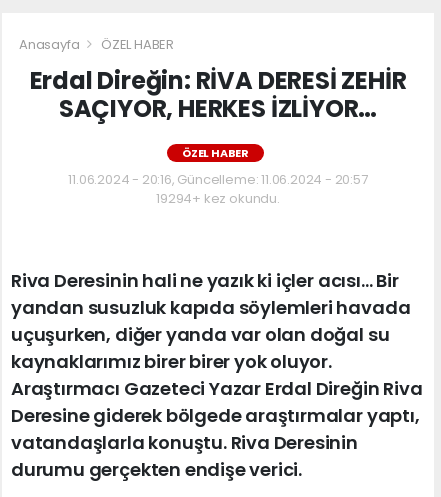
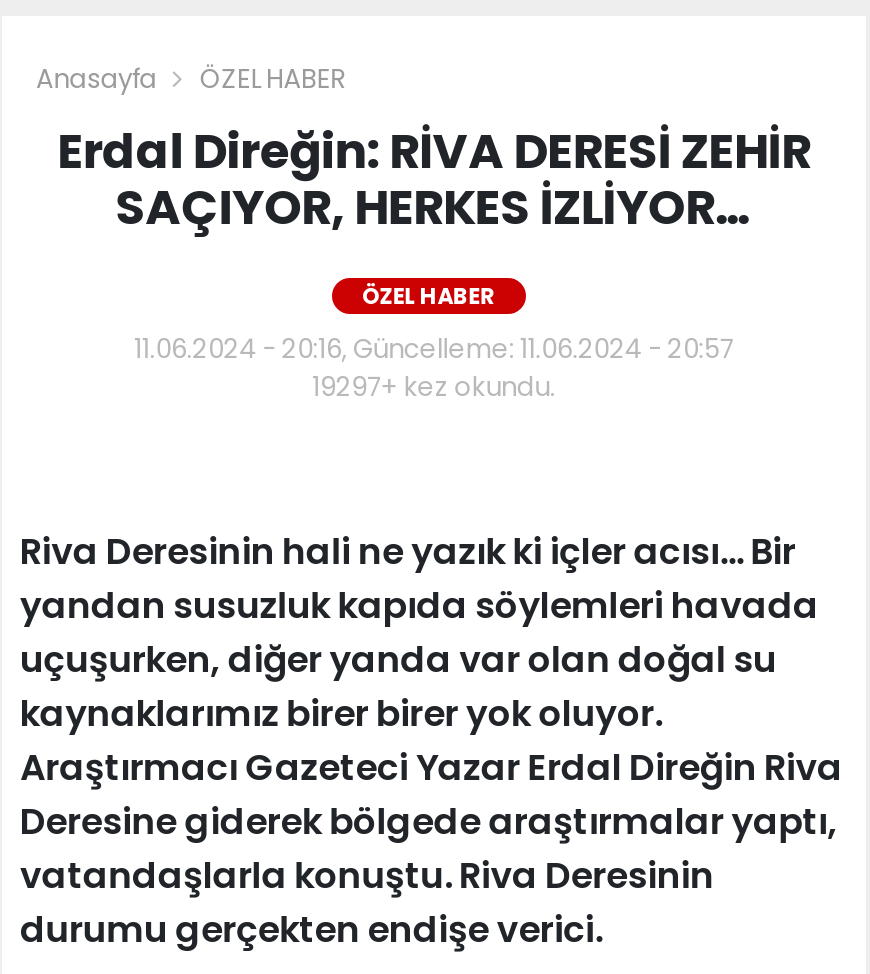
[156,189,280,208] 19294+ kez okundu. -> [312,368,556,406] 19297+ kez okundu.

